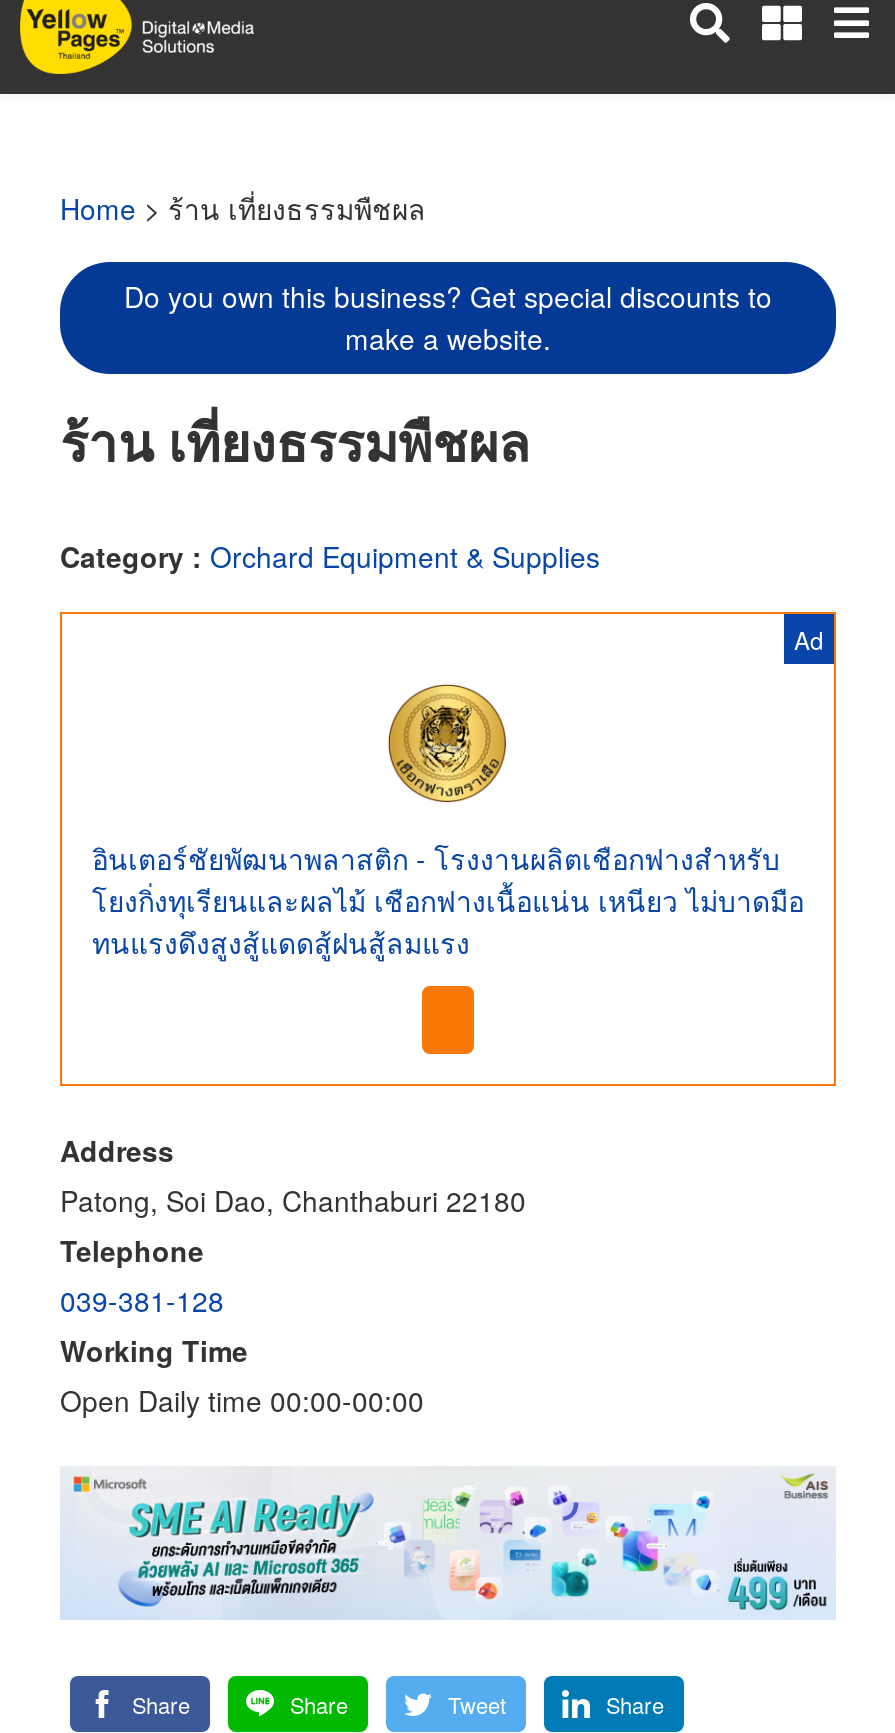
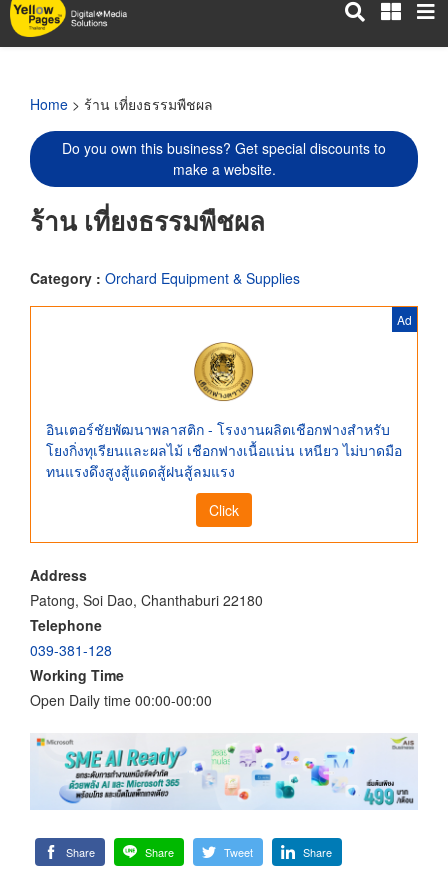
none -> [209,499,239,519] Click

